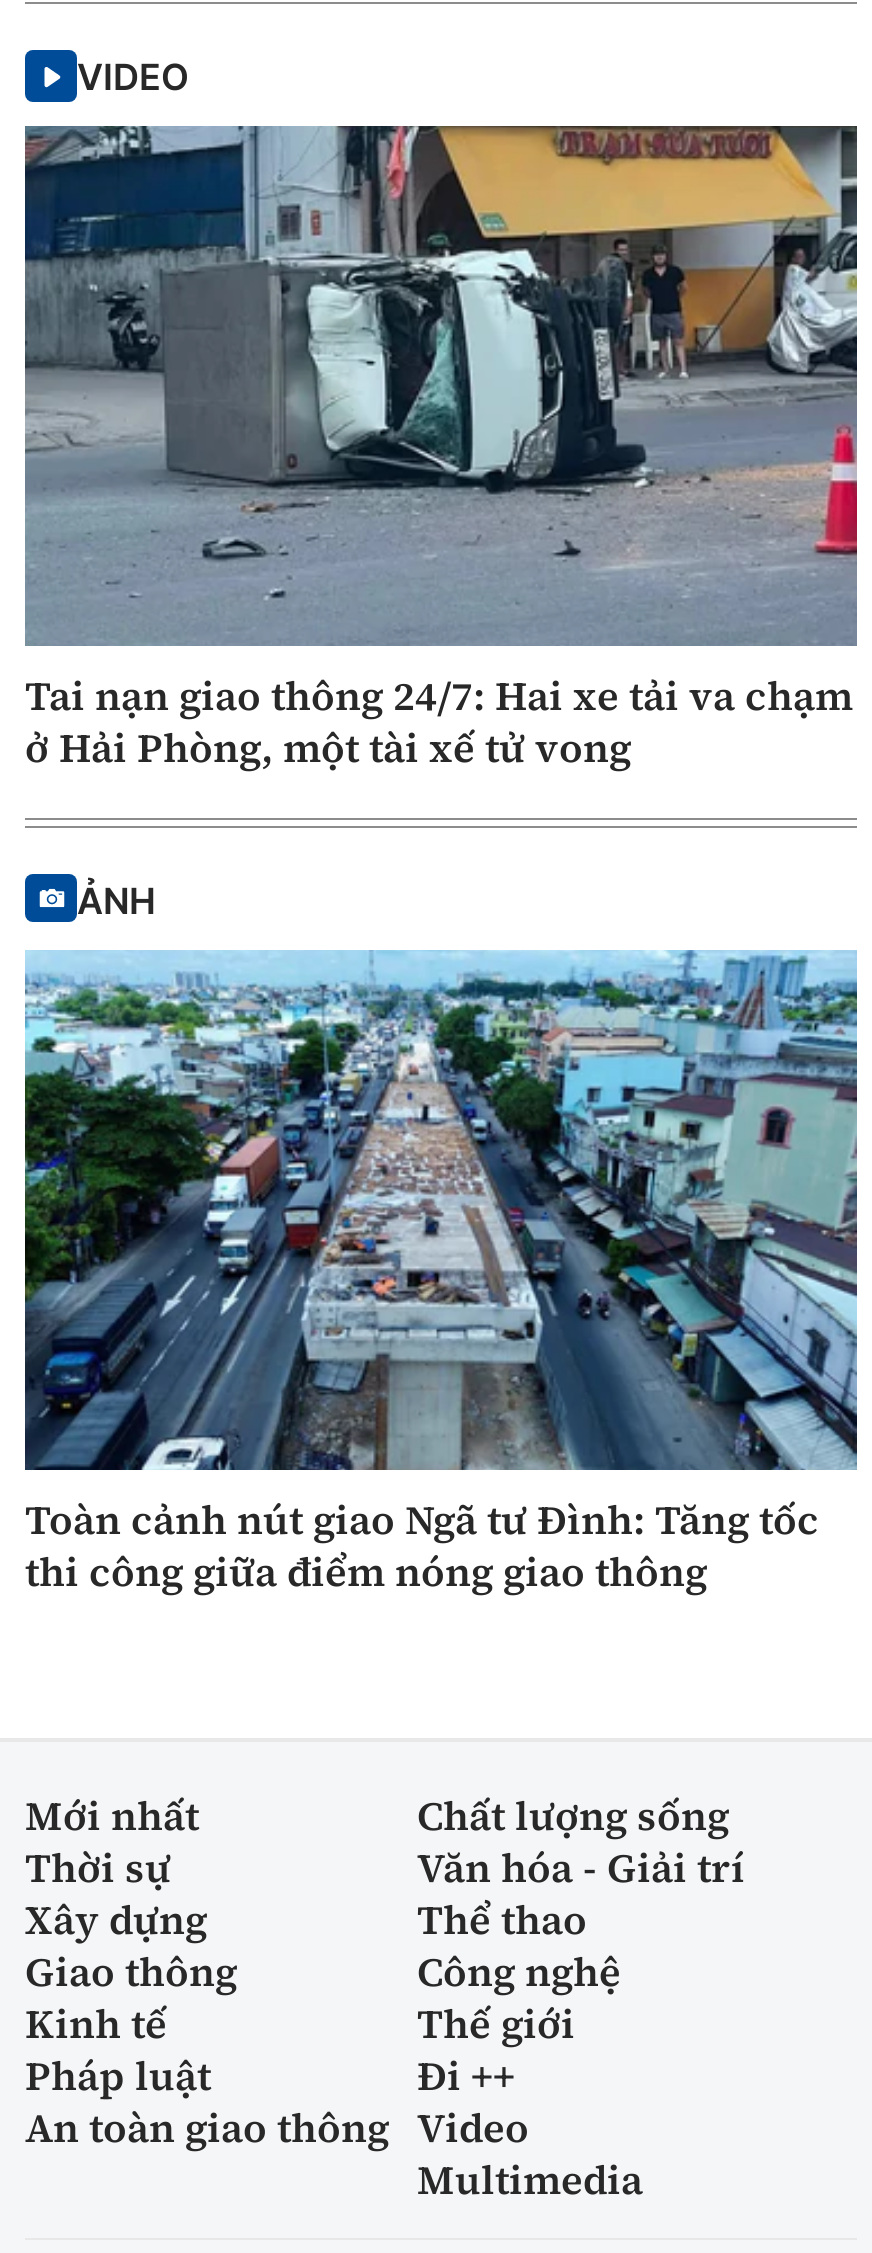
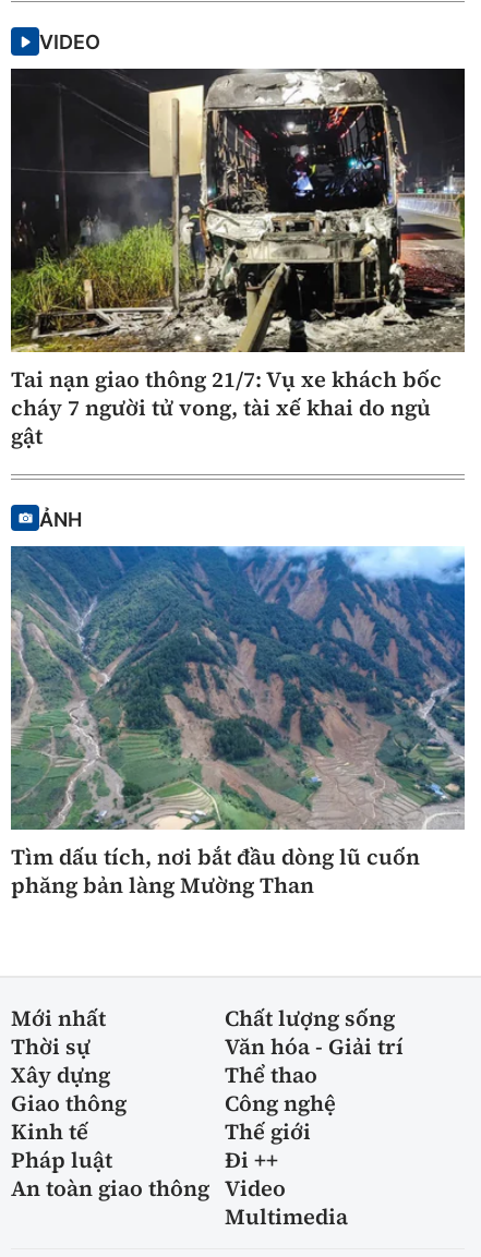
[23,124,859,776] [image] | Tai nạn giao thông 24/7: Hai xe tải va chạm | ở Hải Phòng, một tài xế tử vong -> [10,68,466,451] [image] | Tai nạn giao thông 21/7: Vụ xe khách bốc | cháy 7 người tử vong, tài xế khai do ngủ | gật
[23,950,859,1600] [image] | Toàn cảnh nút giao Ngã tư Đình: Tăng tốc | thi công giữa điểm nóng giao thông -> [10,546,466,901] [image] | Tìm dấu tích, nơi bắt đầu dòng lũ cuốn | phăng bản làng Mường Than

